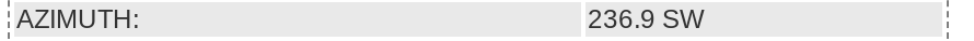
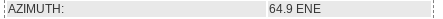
[588,4,704,35] 236.9 SW -> [269,2,321,16] 64.9 ENE

